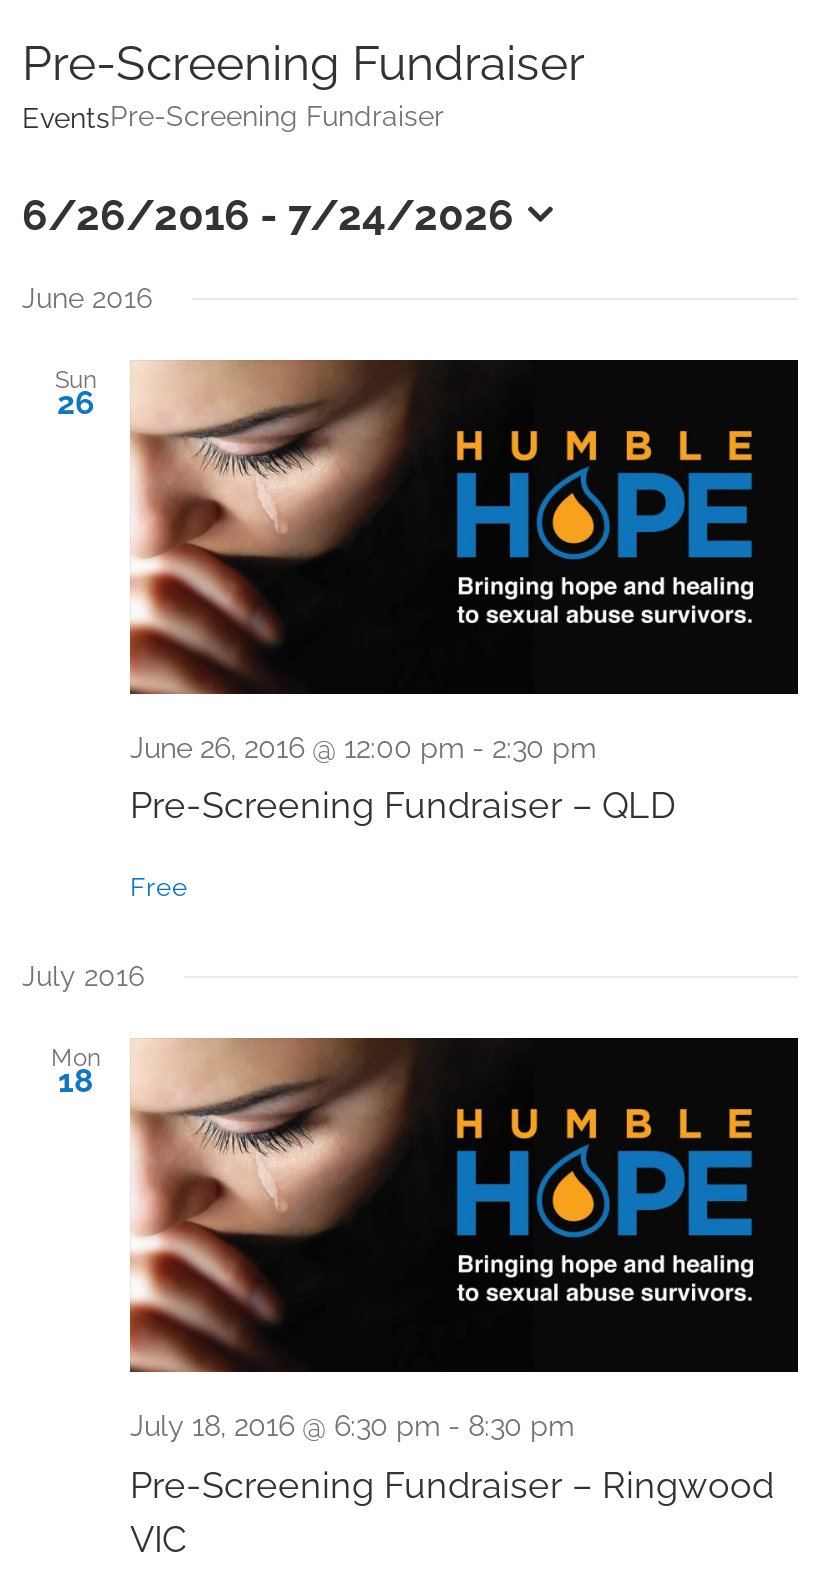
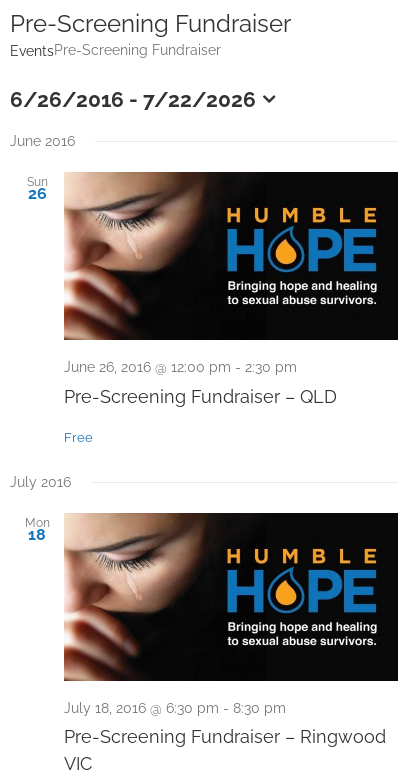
[22,190,514,240] 6/26/2016 - 7/24/2026 -> [10,87,256,112] 6/26/2016 - 7/22/2026

